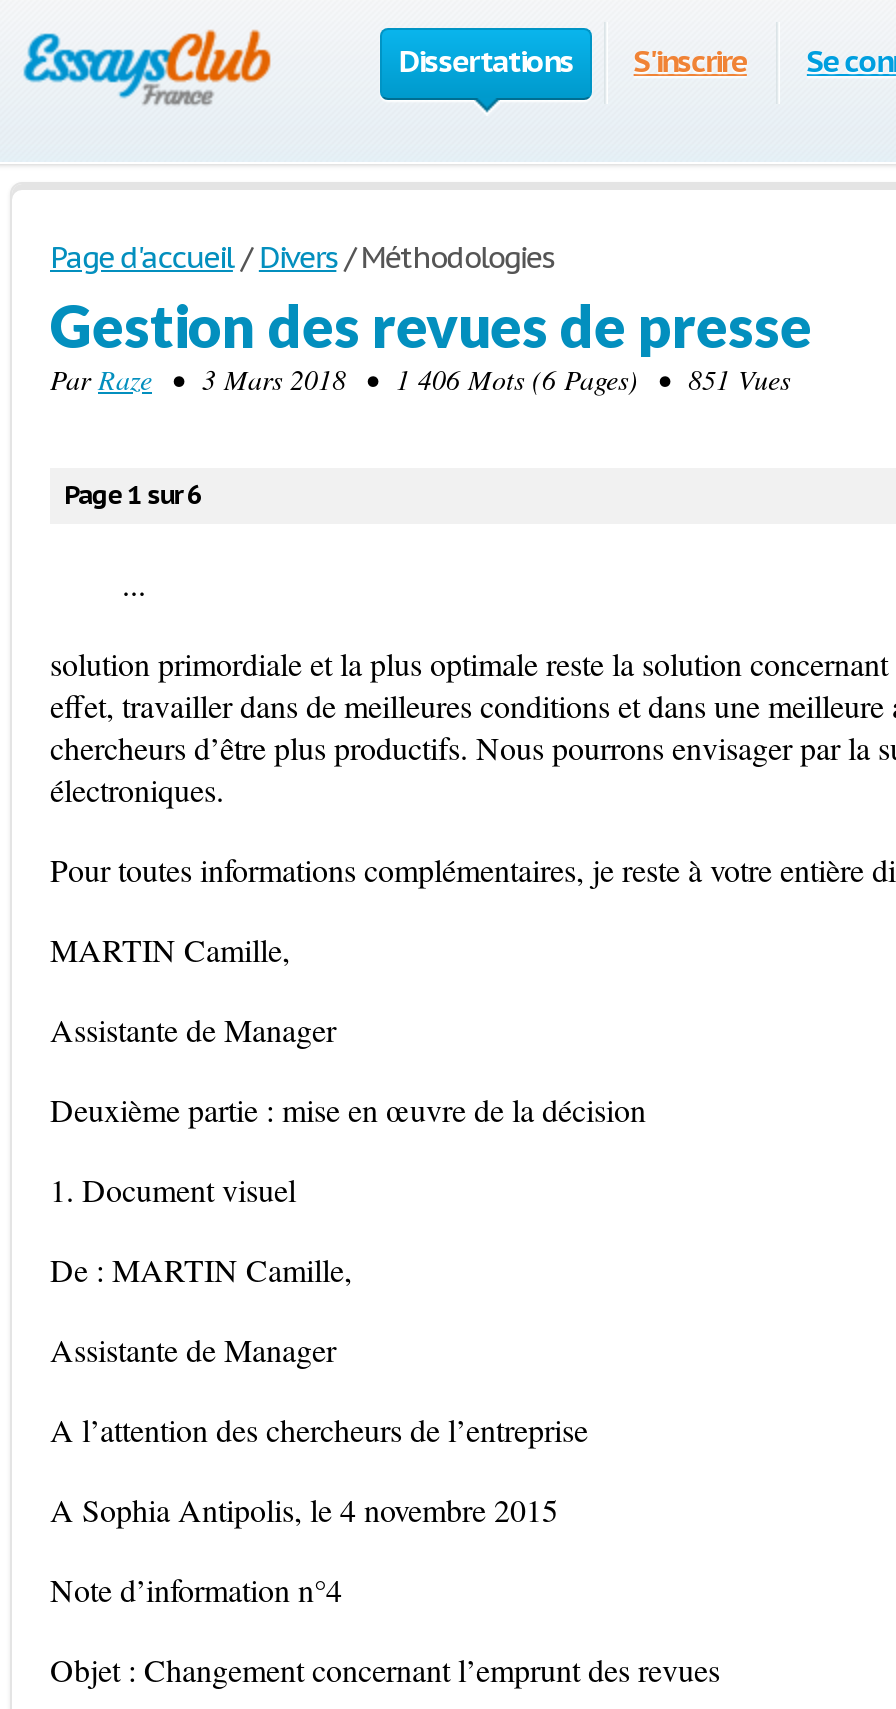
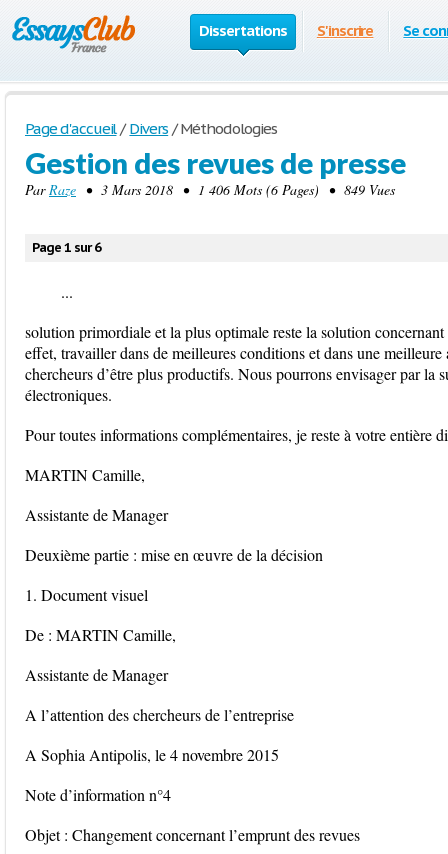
[50,360,790,398] ParRaze • 3 Mars 2018 • 1 406 Mots (6 Pages) • 851 Vues -> [25,180,395,199] ParRaze • 3 Mars 2018 • 1 406 Mots (6 Pages) • 849 Vues

